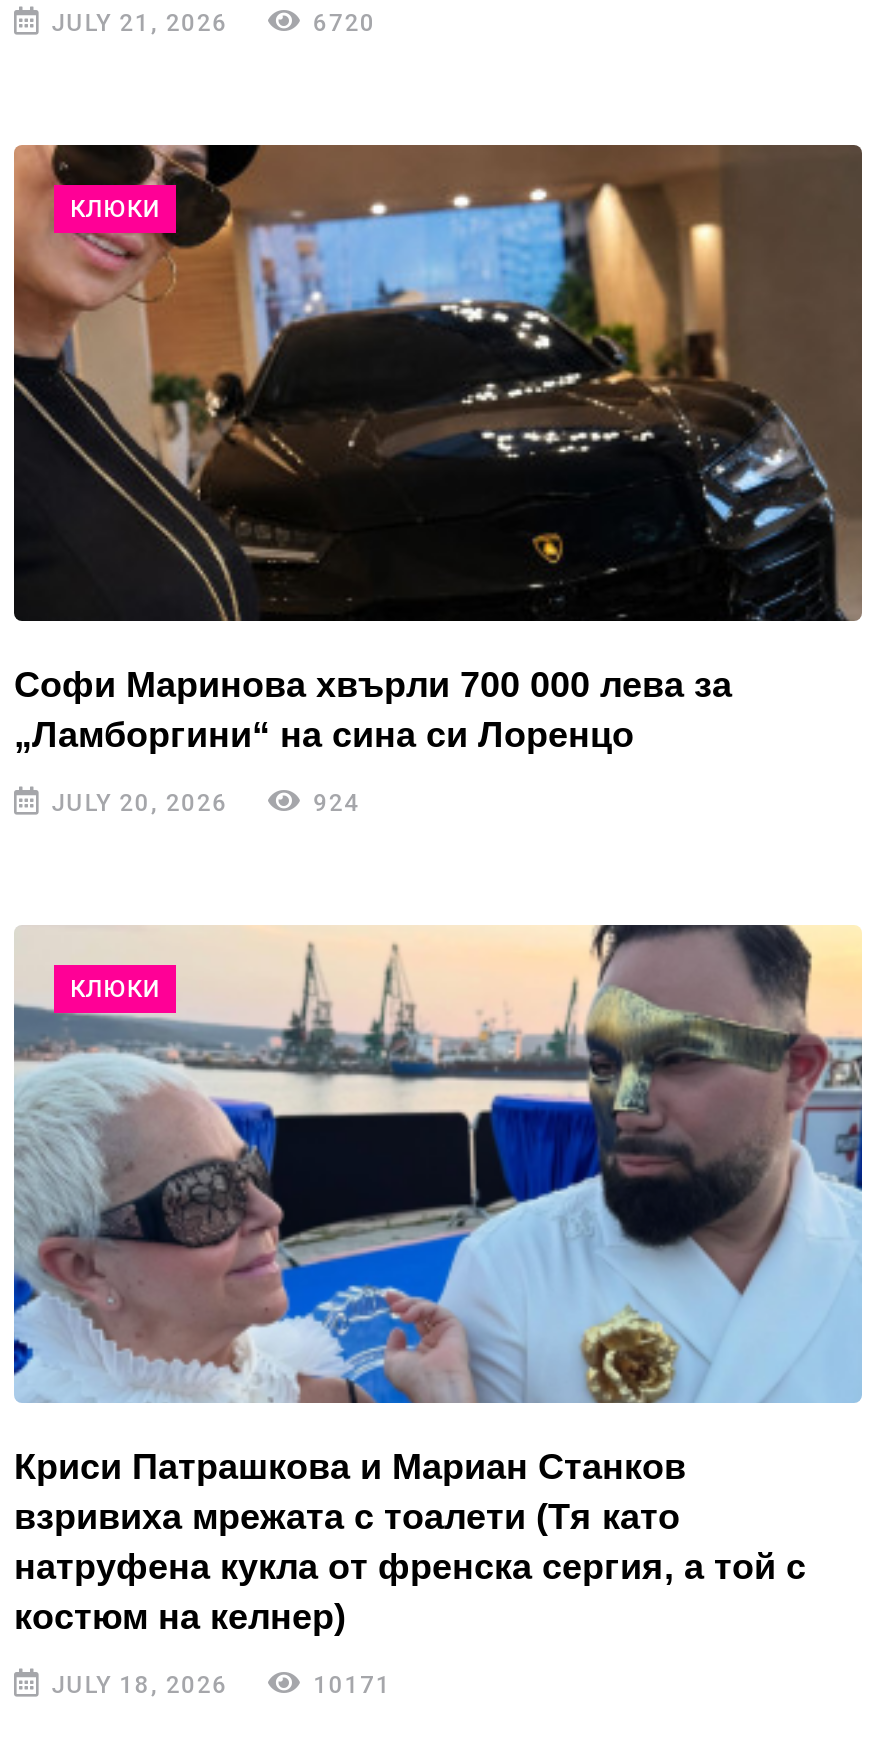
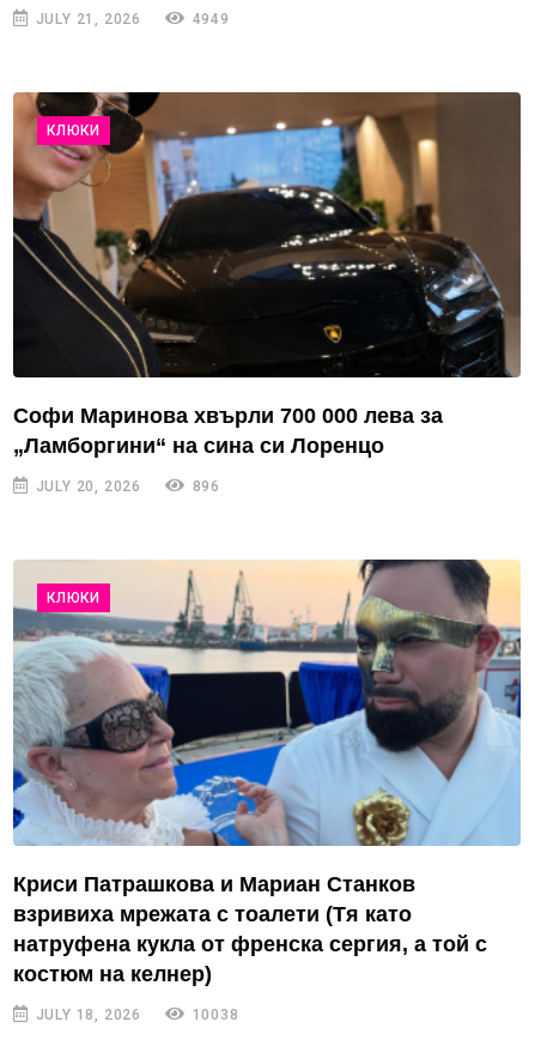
[306,8,376,36] 6720 -> [188,10,230,27] 4949
[306,789,360,817] 924 -> [188,478,220,495] 896
[306,1670,391,1698] 10171 -> [188,1006,239,1023] 10038

